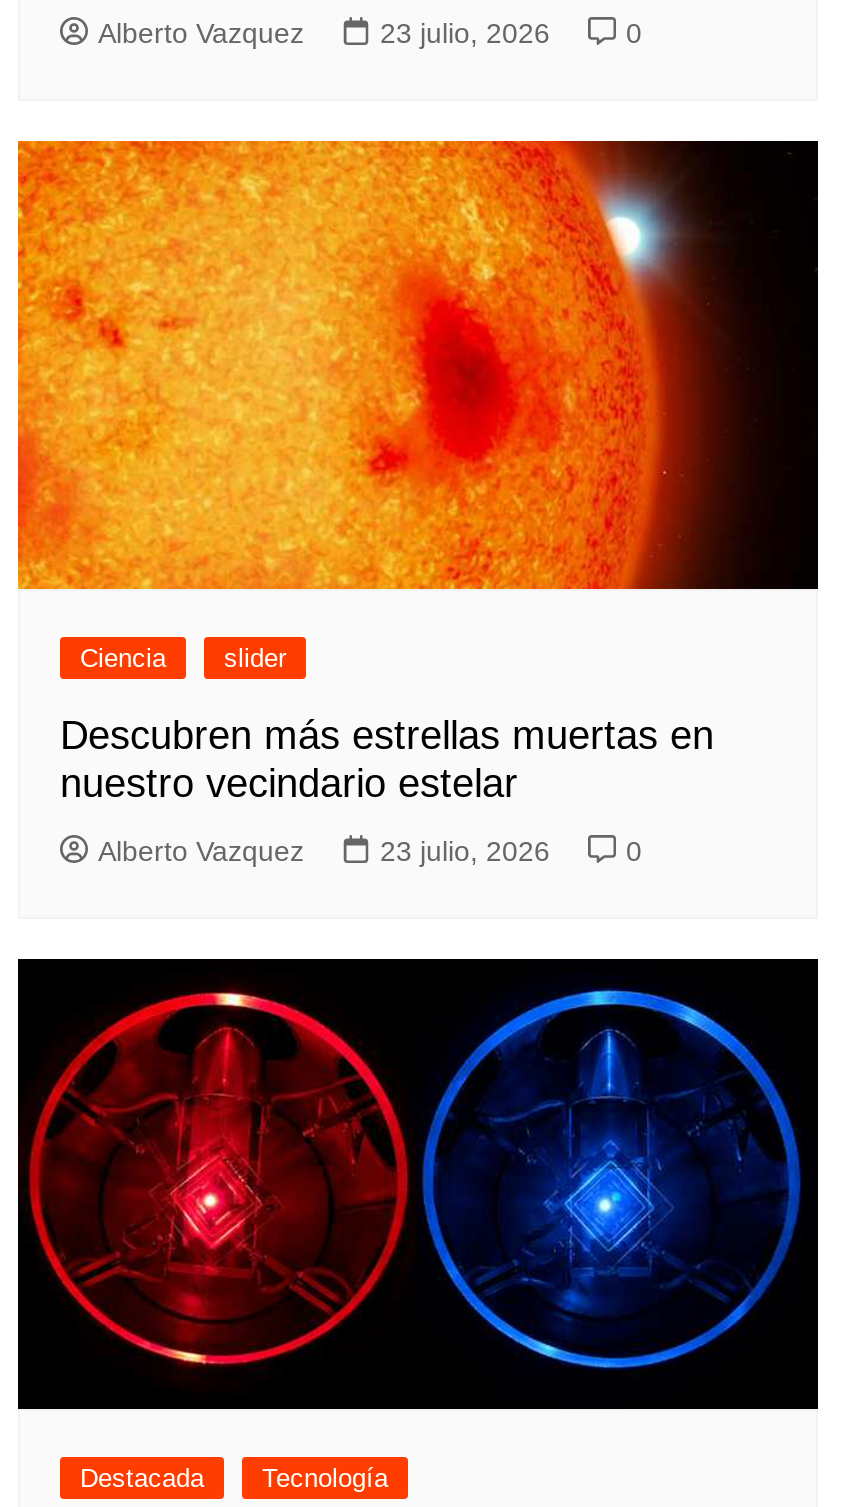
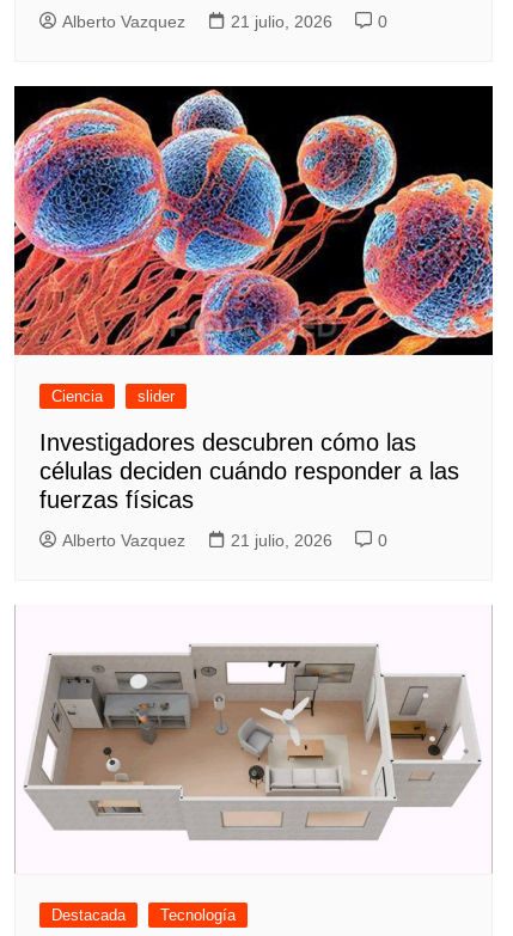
[380,16,550,48] 23 julio, 2026 -> [231,12,332,31] 21 julio, 2026
[16,138,820,592] [image] -> [13,85,494,356] [image]
[60,714,714,806] Descubren más estrellas muertas en | nuestro vecindario estelar -> [39,429,459,513] Investigadores descubren cómo las | células deciden cuándo responder a las | fuerzas físicas
[380,836,550,868] 23 julio, 2026 -> [231,531,332,550] 21 julio, 2026
[16,956,820,1412] [image] -> [14,604,493,874] [image]

